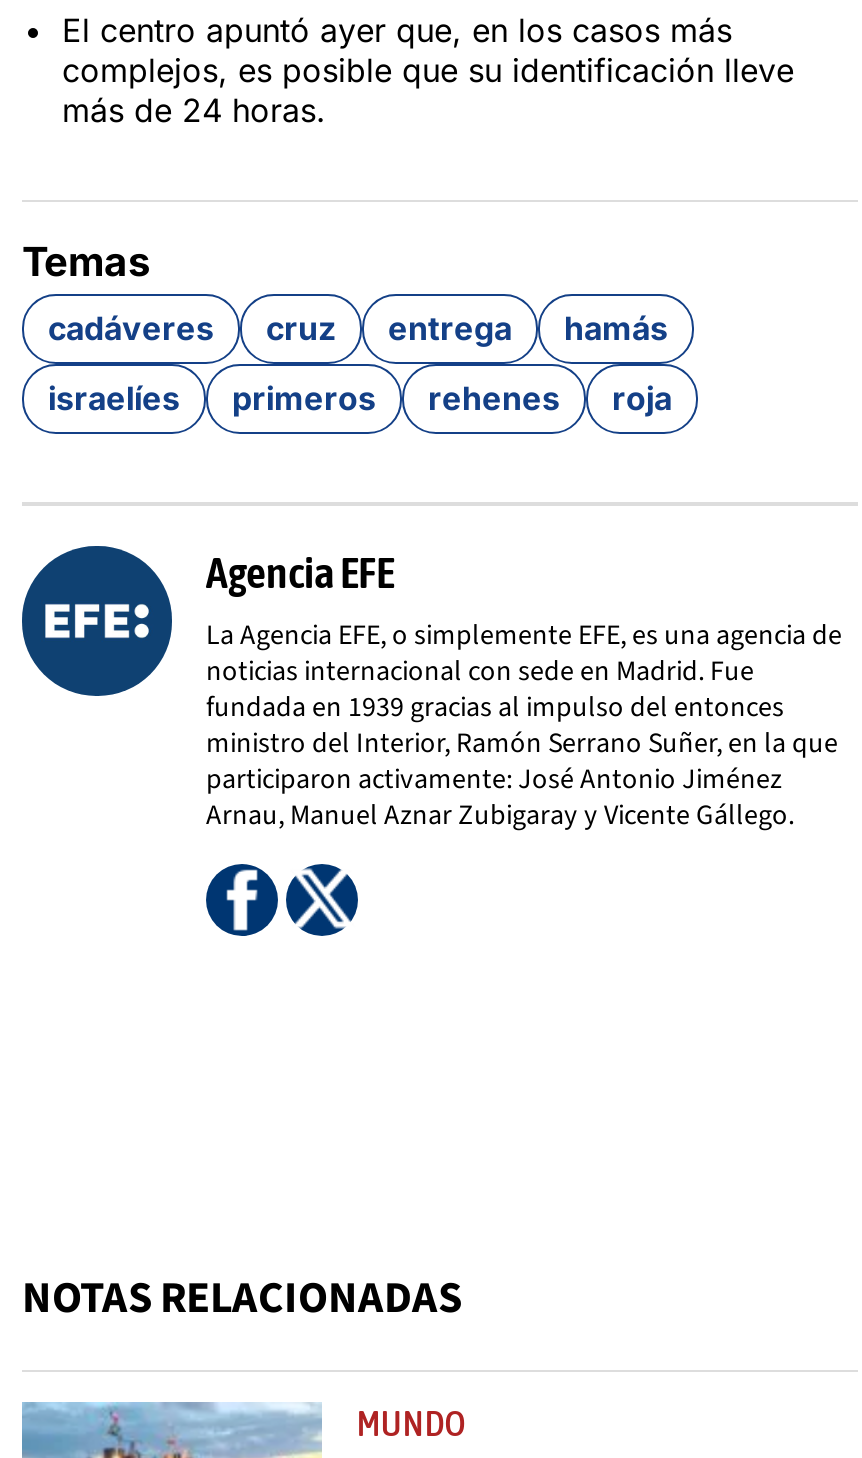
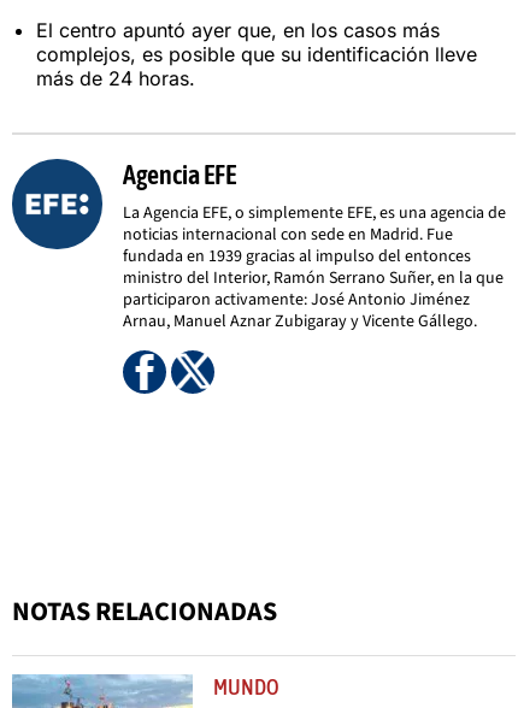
[22,238,672,418] Temas | cadáveres | cruz | entrega | hamás | israelíes | primeros | rehenes | roja -> none

